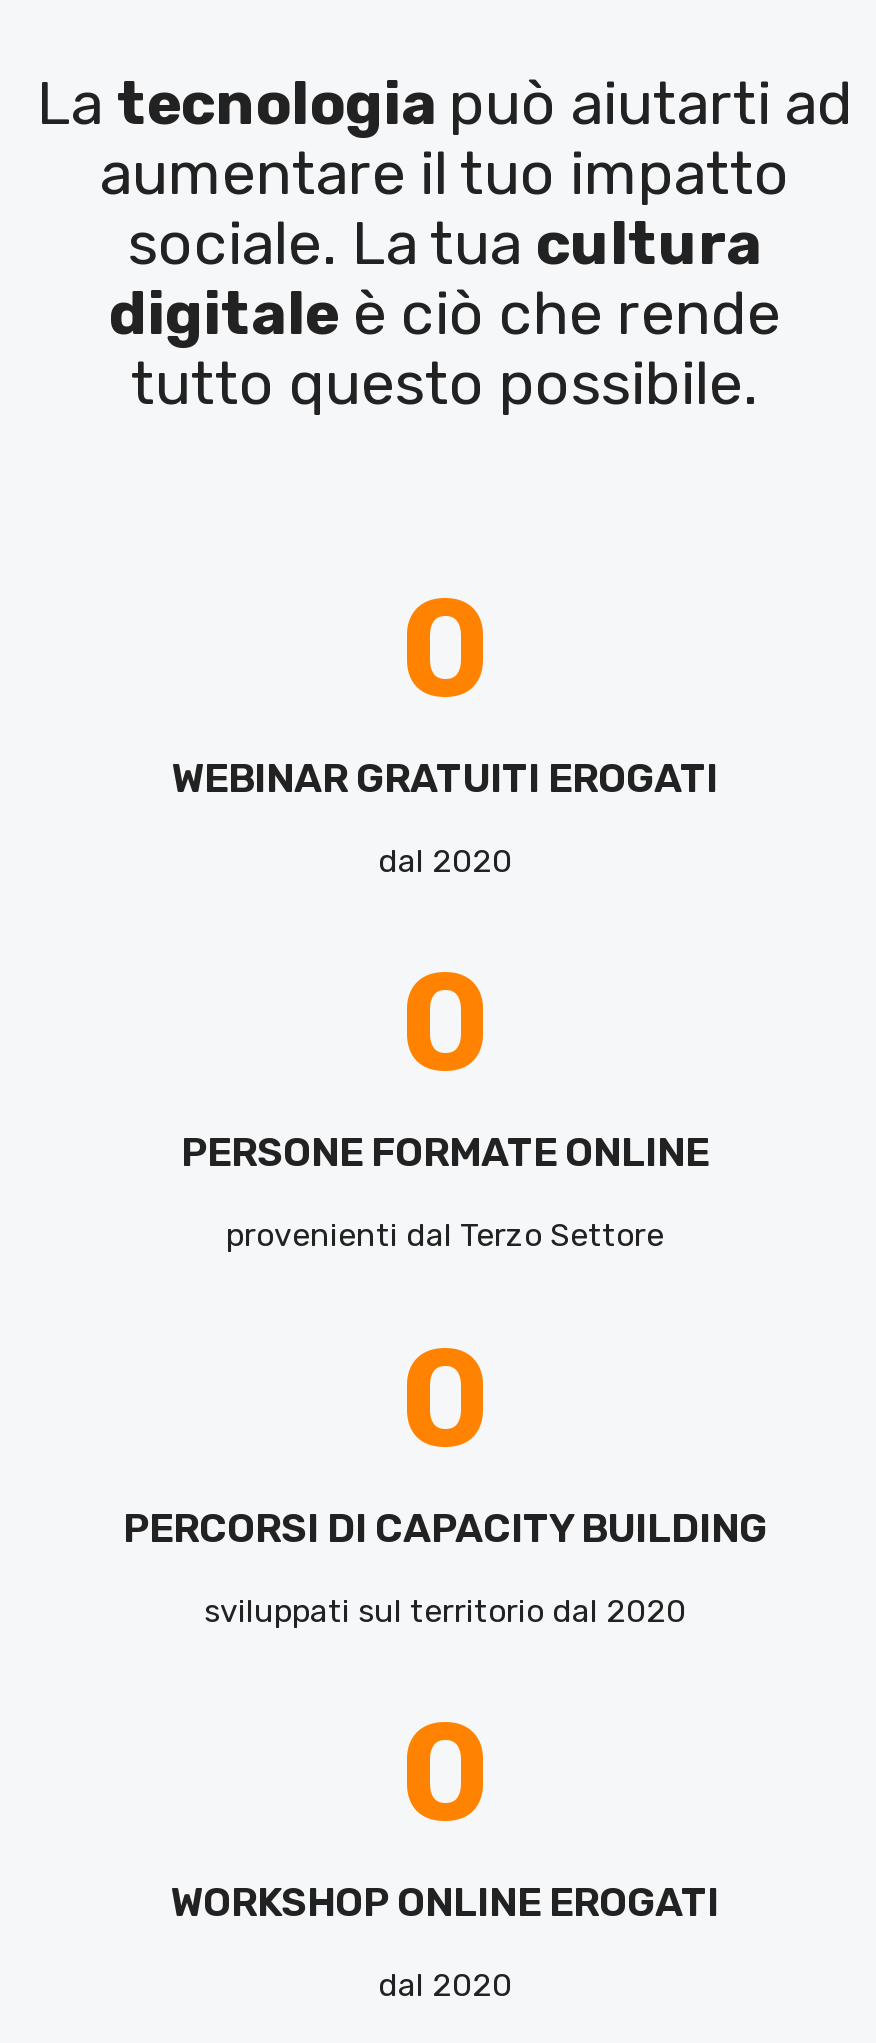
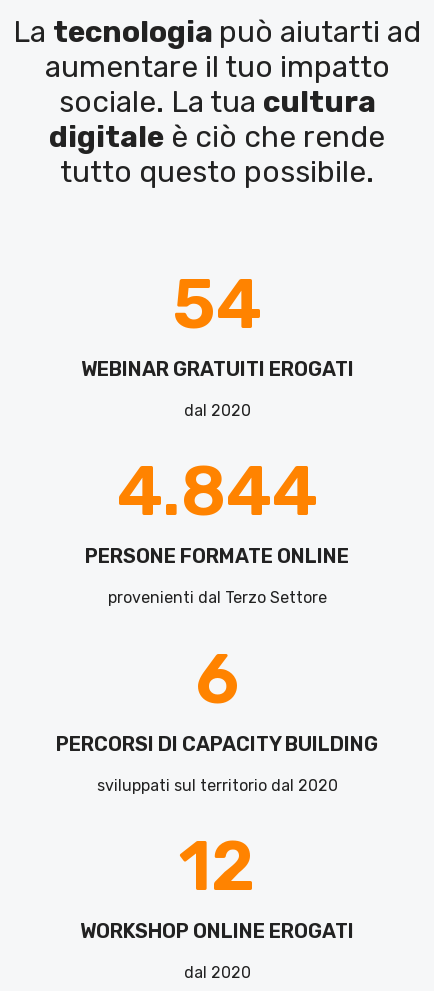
[399,566,491,730] 0 -> [172,263,262,345] 54
[399,941,491,1105] 0 -> [116,450,317,532] 4.844
[399,1316,491,1480] 0 -> [195,638,239,720] 6
[399,1690,491,1854] 0 -> [179,825,255,907] 12

